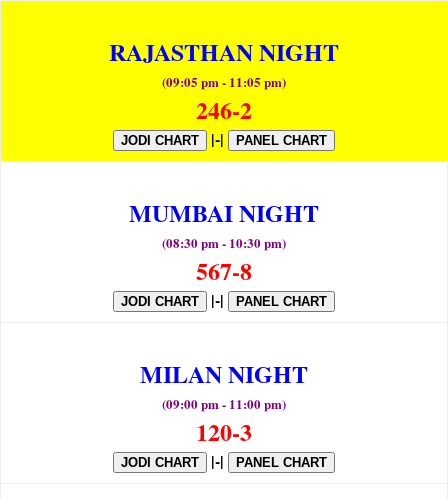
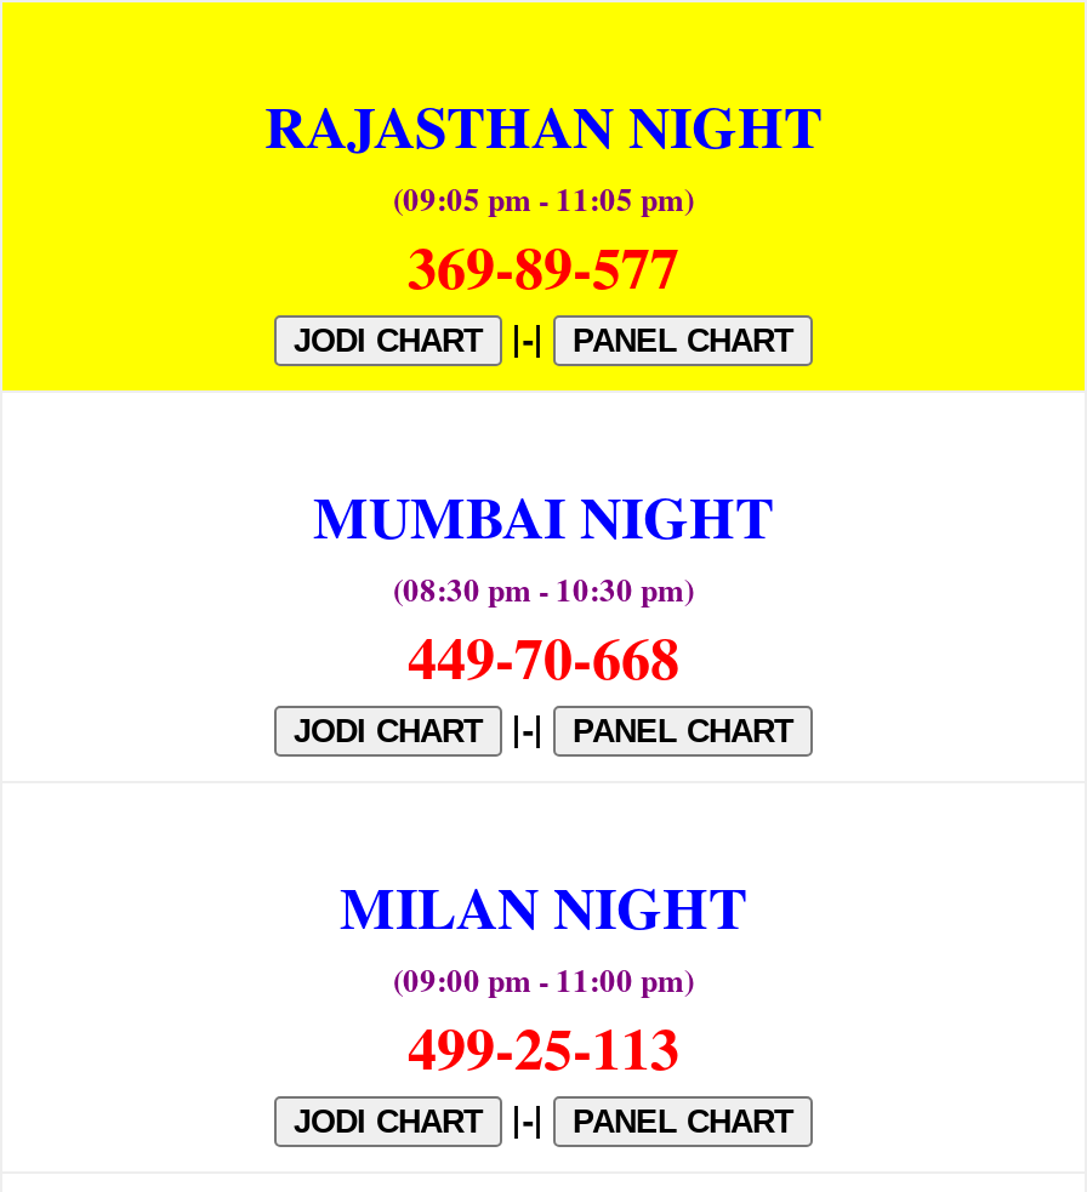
[196,92,252,127] 246-2 -> [408,224,679,308] 369-89-577
[196,253,252,288] 567-8 -> [408,614,679,699] 449-70-668
[196,414,252,449] 120-3 -> [408,1005,679,1089] 499-25-113

